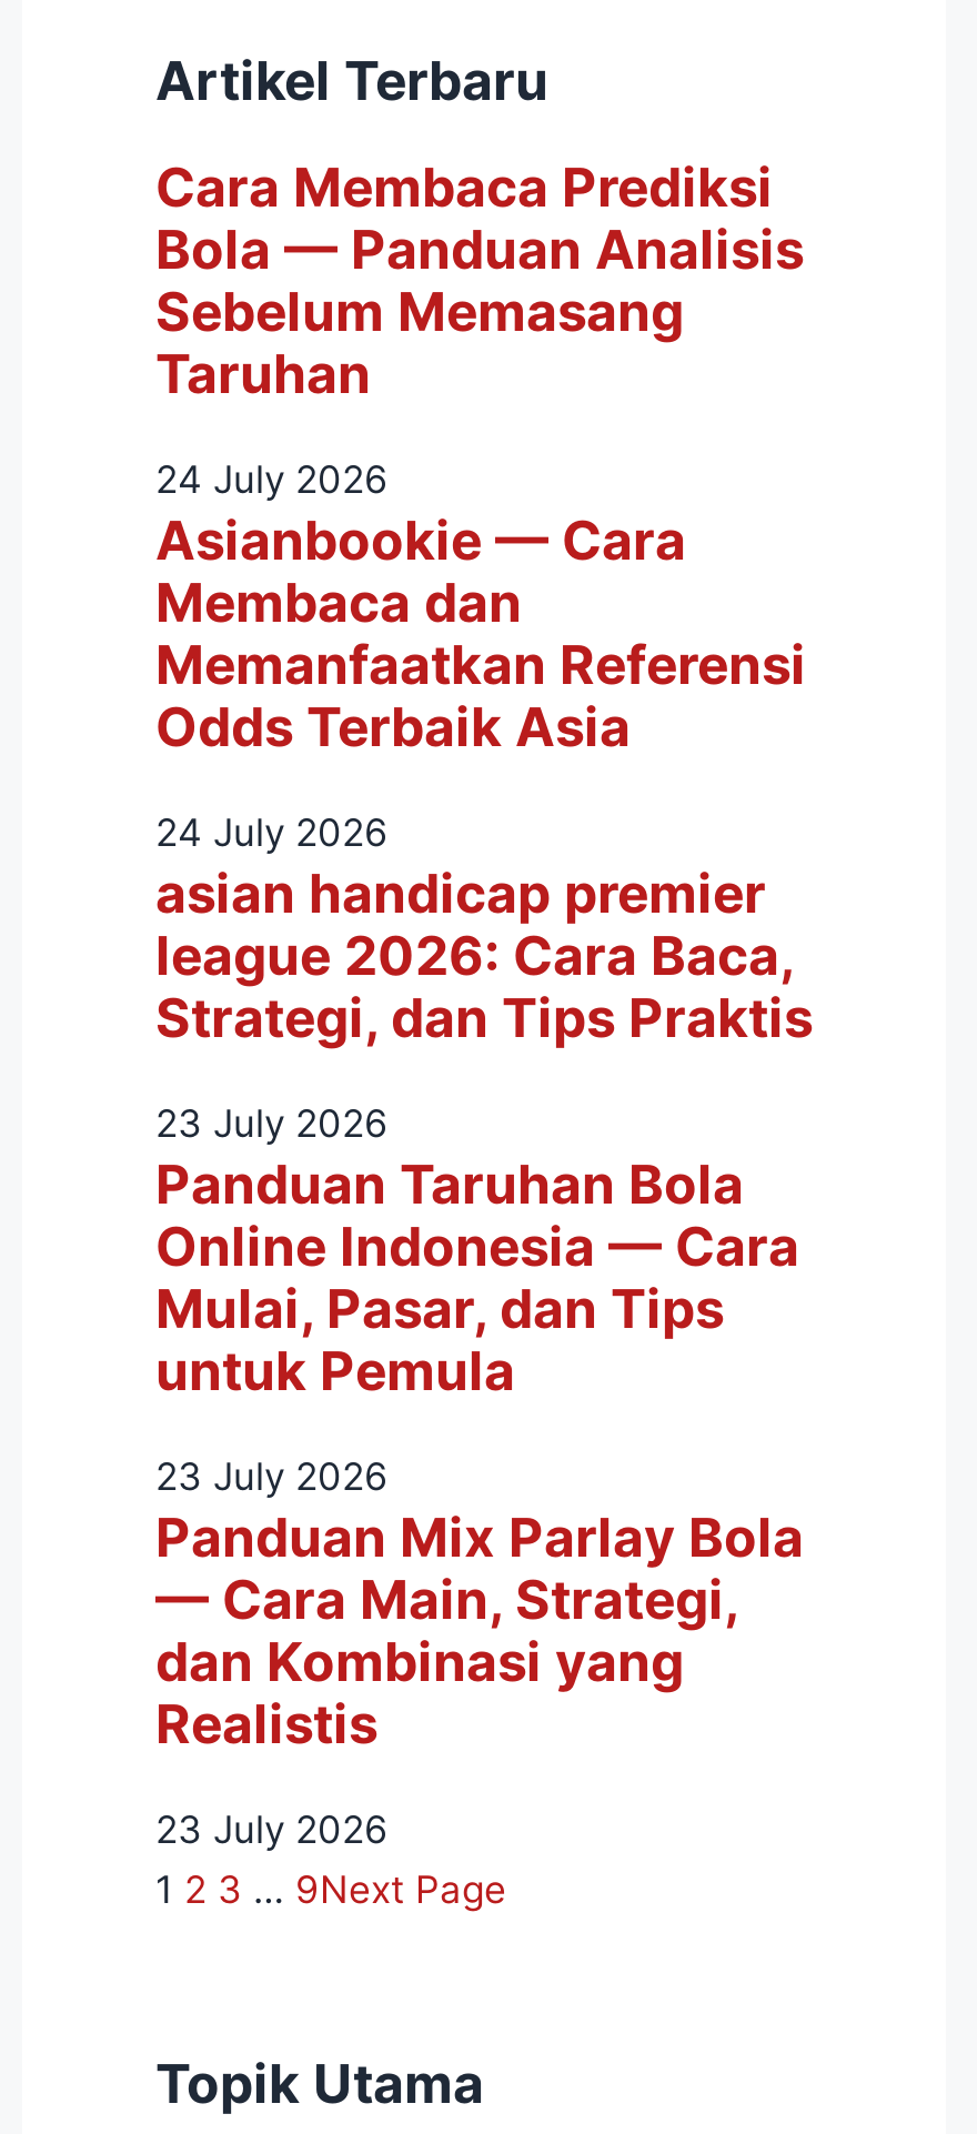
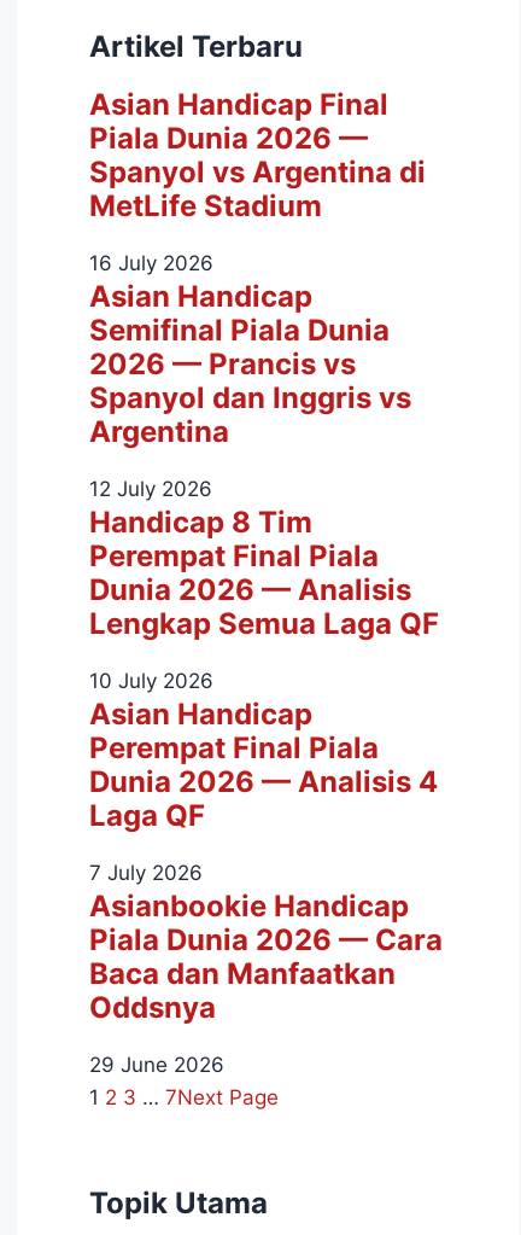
[155,155,804,405] Cara Membaca Prediksi | Bola — Panduan Analisis | Sebelum Memasang | Taruhan -> [89,86,426,223] Asian Handicap Final | Piala Dunia 2026 — | Spanyol vs Argentina di | MetLife Stadium
[155,457,806,759] 24 July 2026 | Asianbookie — Cara | Membaca dan | Memanfaatkan Referensi | Odds Terbaik Asia -> [89,251,411,449] 16 July 2026 | Asian Handicap | Semifinal Piala Dunia | 2026 — Prancis vs | Spanyol dan Inggris vs | Argentina
[155,810,813,1049] 24 July 2026 | asian handicap premier | league 2026: Cara Baca, | Strategi, dan Tips Praktis -> [89,476,439,641] 12 July 2026 | Handicap 8 Tim | Perempat Final Piala | Dunia 2026 — Analisis | Lengkap Semua Laga QF
[155,1101,799,1403] 23 July 2026 | Panduan Taruhan Bola | Online Indonesia — Cara | Mulai, Pasar, dan Tips | untuk Pemula -> [89,668,438,833] 10 July 2026 | Asian Handicap | Perempat Final Piala | Dunia 2026 — Analisis 4 | Laga QF
[155,1454,804,1756] 23 July 2026 | Panduan Mix Parlay Bola | — Cara Main, Strategi, | dan Kombinasi yang | Realistis -> [89,860,443,1024] 7 July 2026 | Asianbookie Handicap | Piala Dunia 2026 — Cara | Baca dan Manfaatkan | Oddsnya
[155,1807,506,1911] 23 July 2026 | 1 2 3 … 9Next Page -> [89,1052,279,1109] 29 June 2026 | 1 2 3 … 7Next Page

